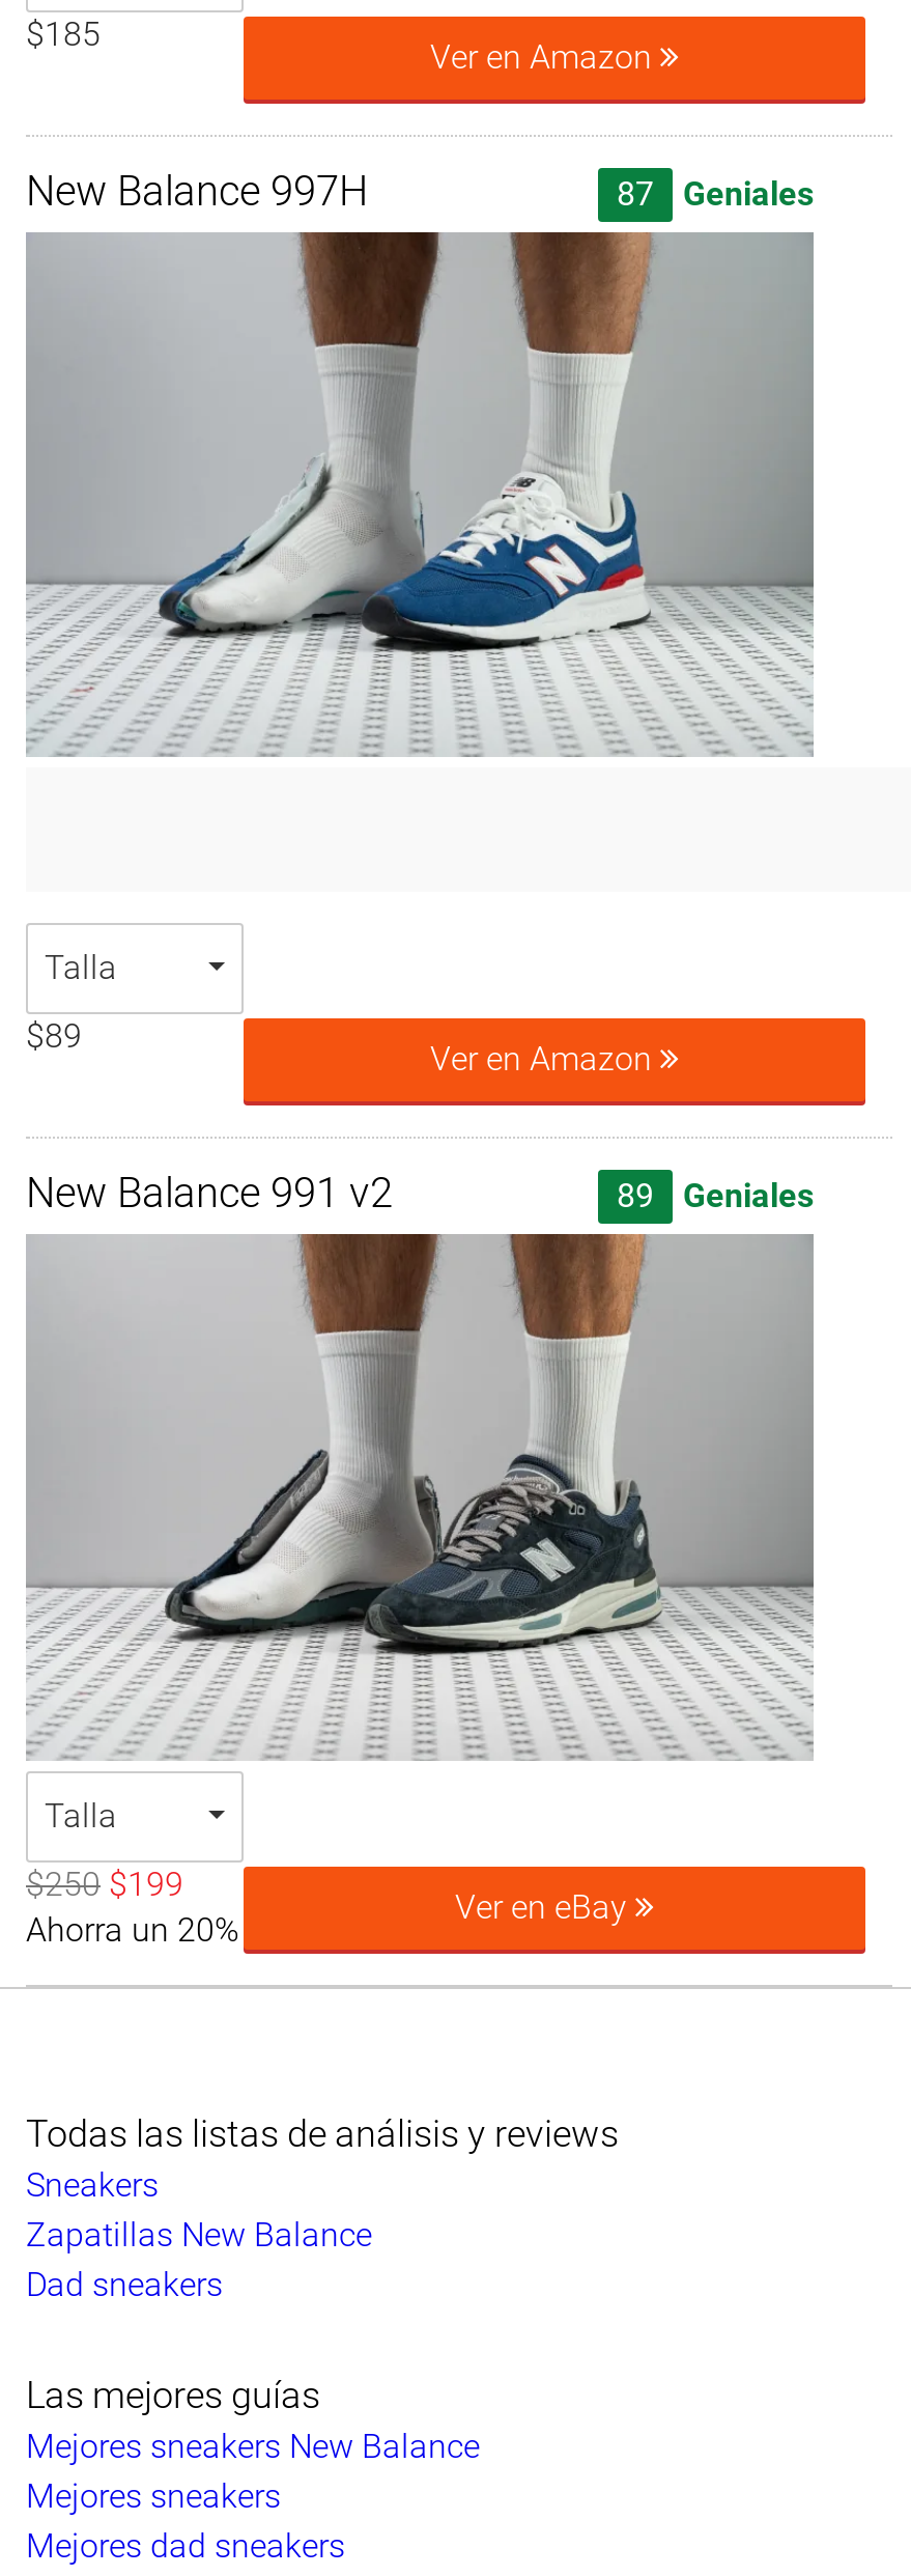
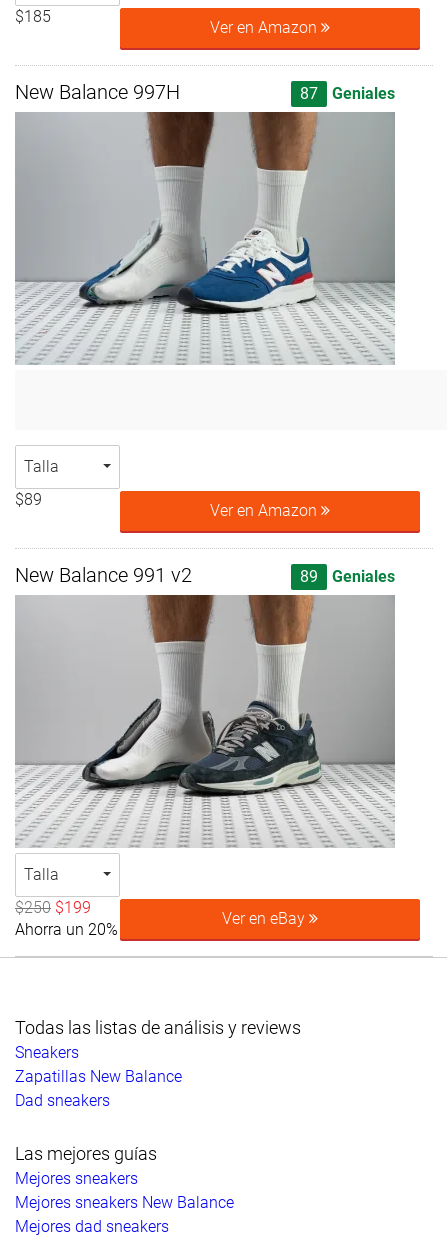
moved [26,2426,480,2465] -> [15,1193,234,1212]: Mejores sneakers New Balance
moved [26,2476,281,2515] -> [15,1169,138,1188]: Mejores sneakers

